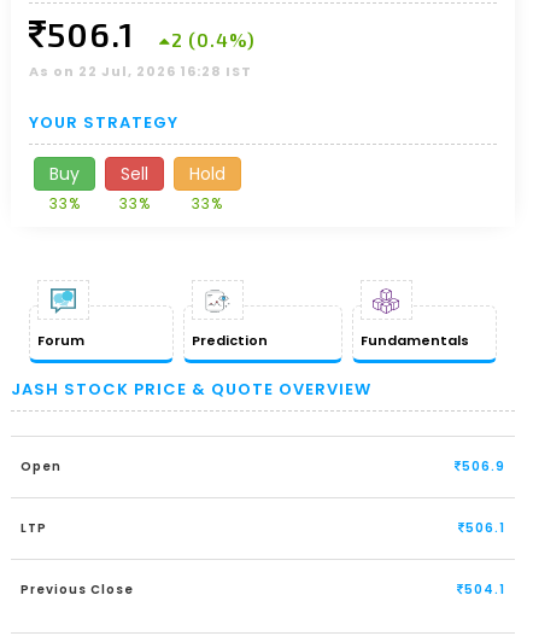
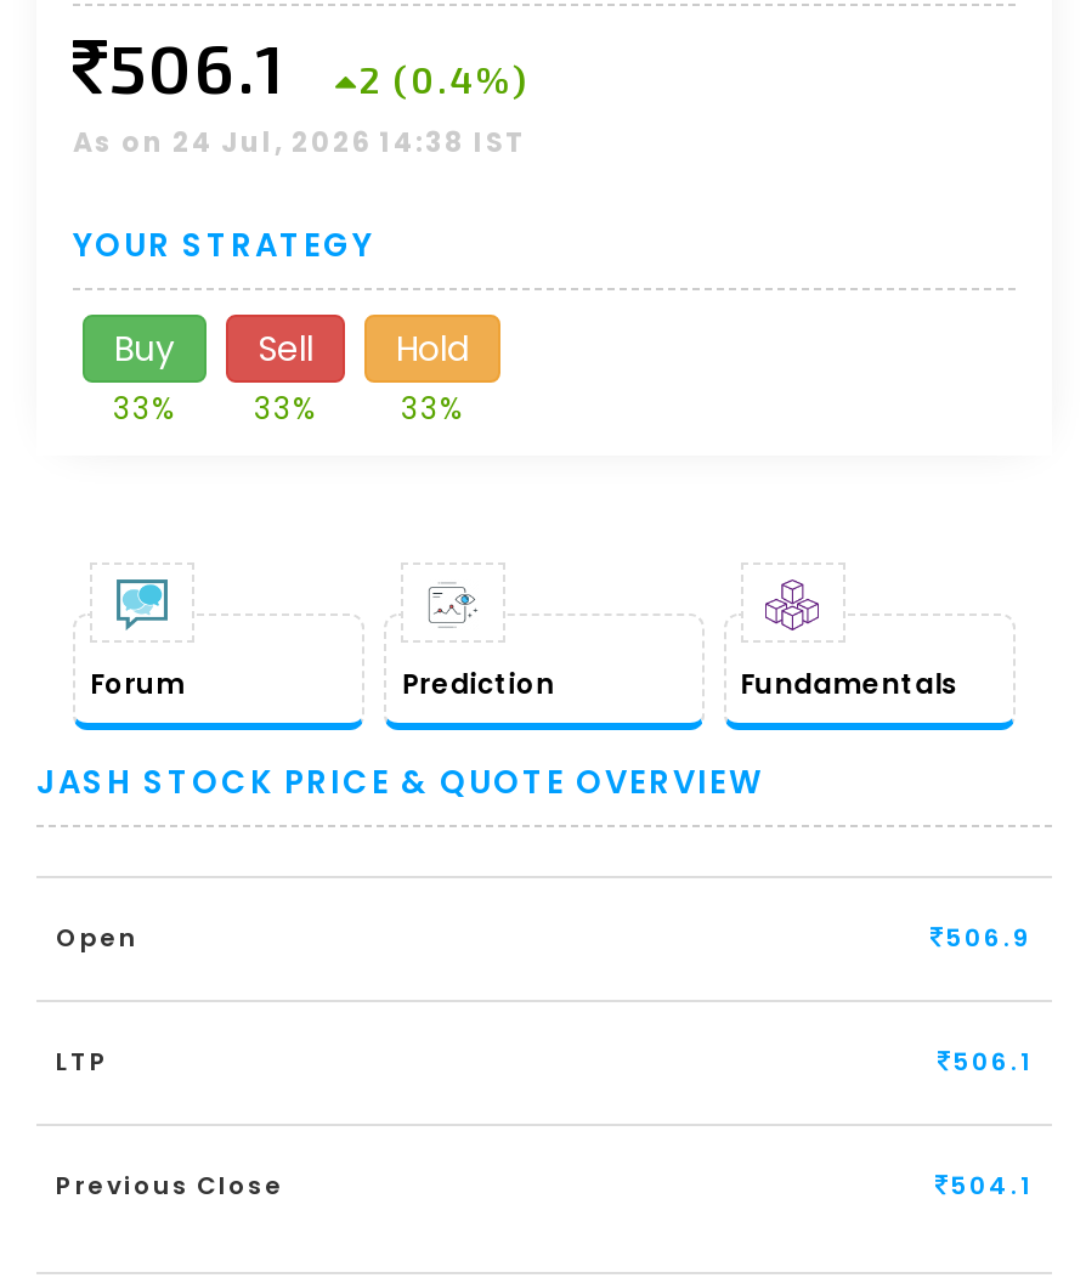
[29,62,252,81] As on 22 Jul, 2026 16:28 IST -> [73,123,527,162] As on 24 Jul, 2026 14:38 IST

